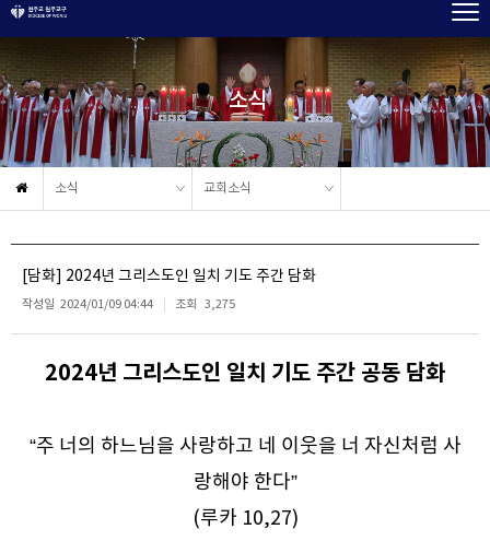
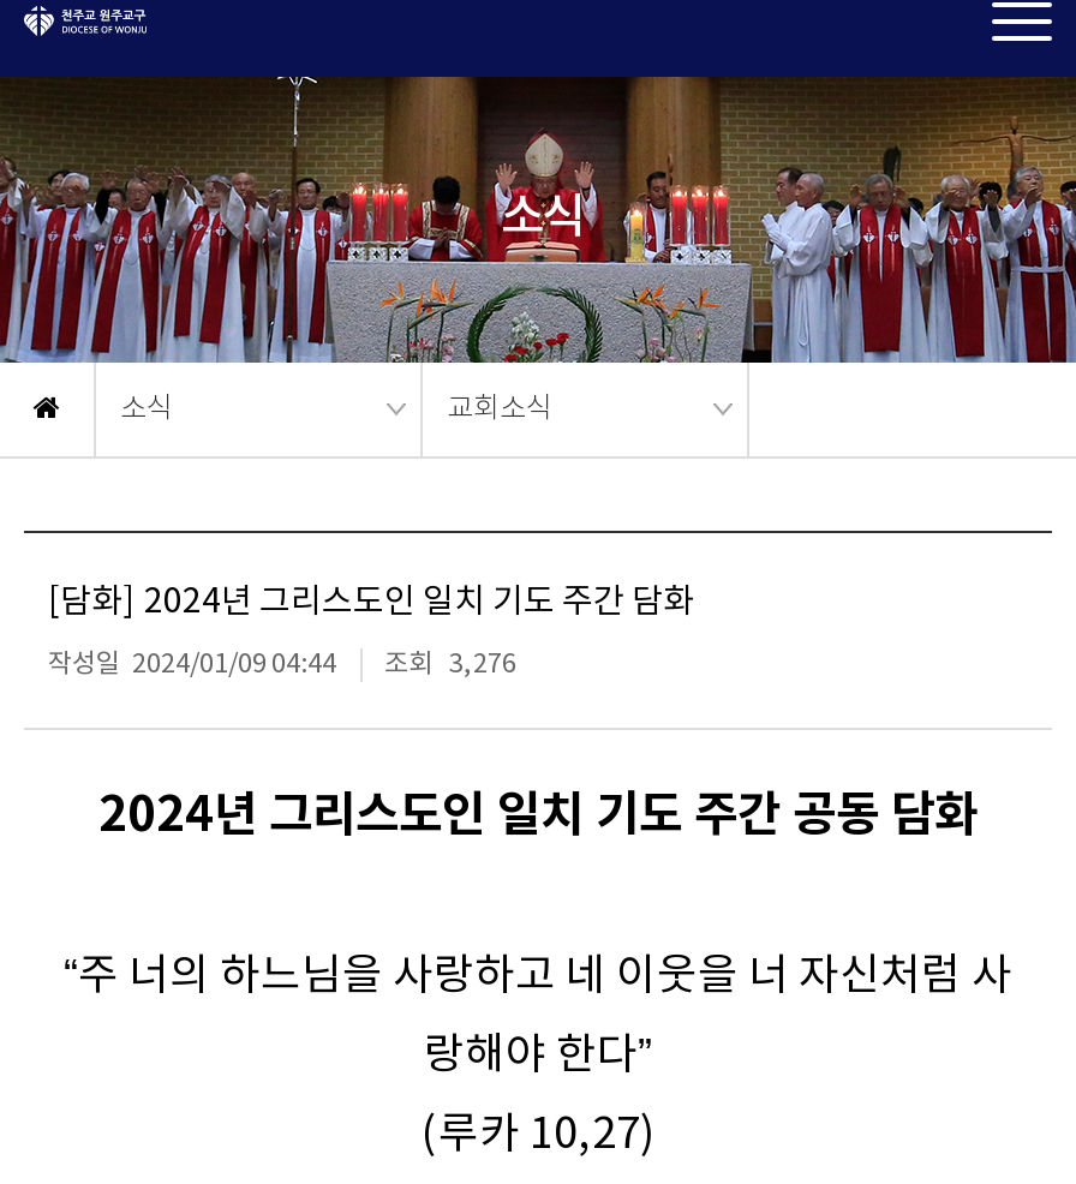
[22,297,235,311] 작성일 2024/01/09 04:44 조회 3,275 -> [48,648,516,680] 작성일 2024/01/09 04:44 조회 3,276

